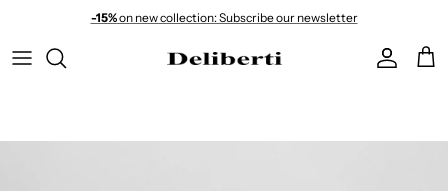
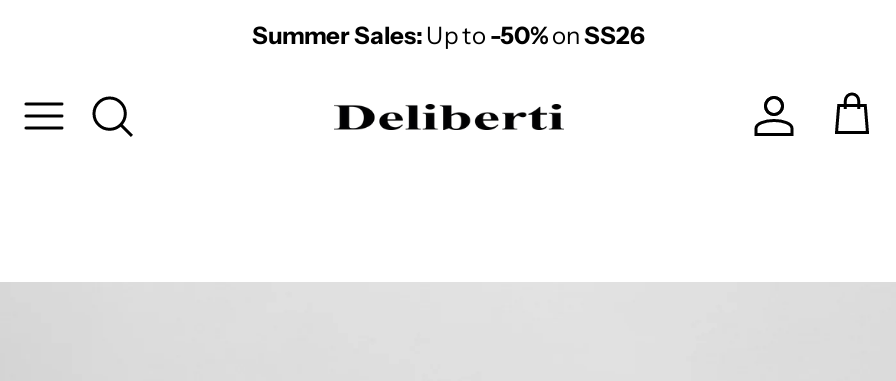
[90,10,357,25] -15%on new collection: Subscribe our newsletter -> [252,21,644,51] Summer Sales: Up to -50%on SS26

